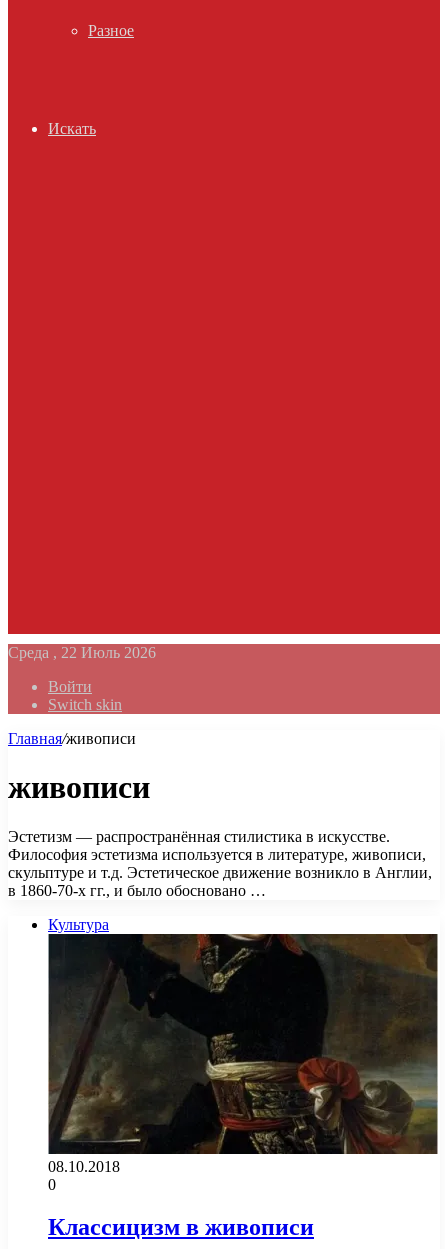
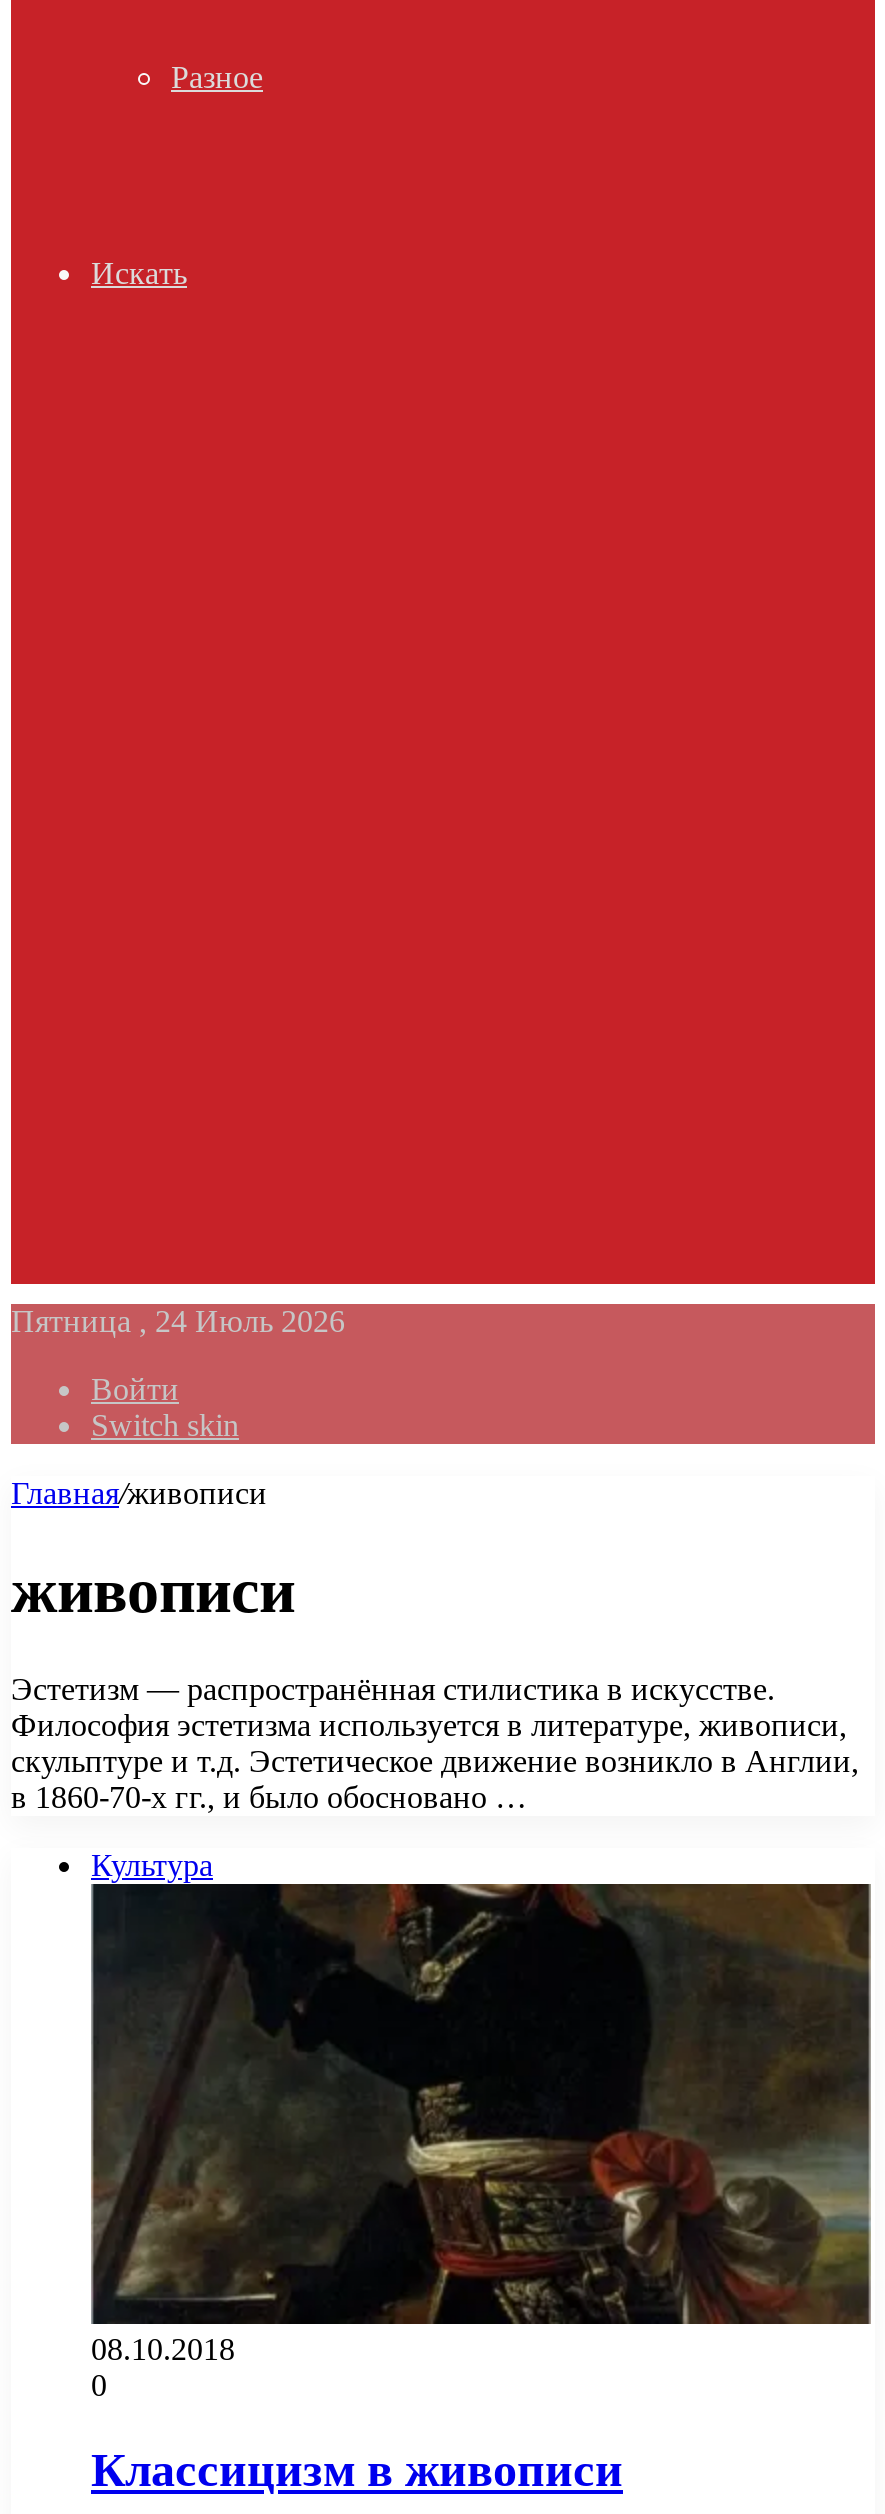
[8,644,156,661] Среда , 22 Июль 2026 -> [11,1304,345,1338] Пятница , 24 Июль 2026

